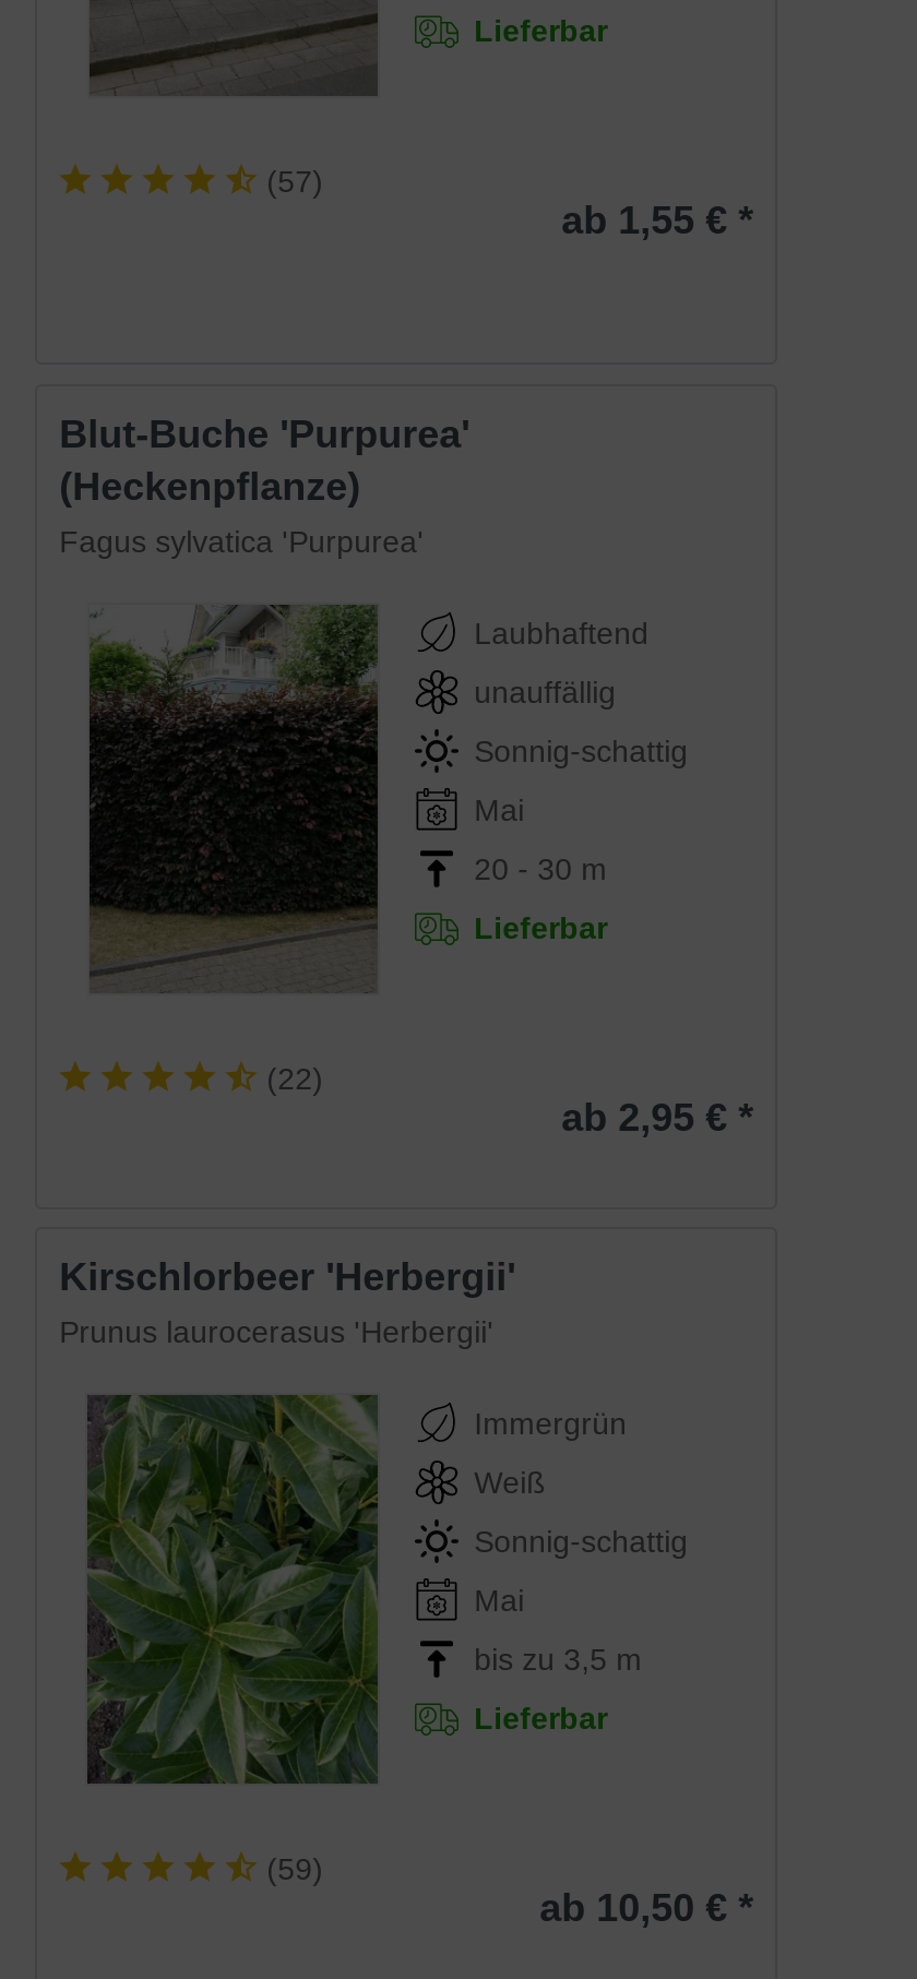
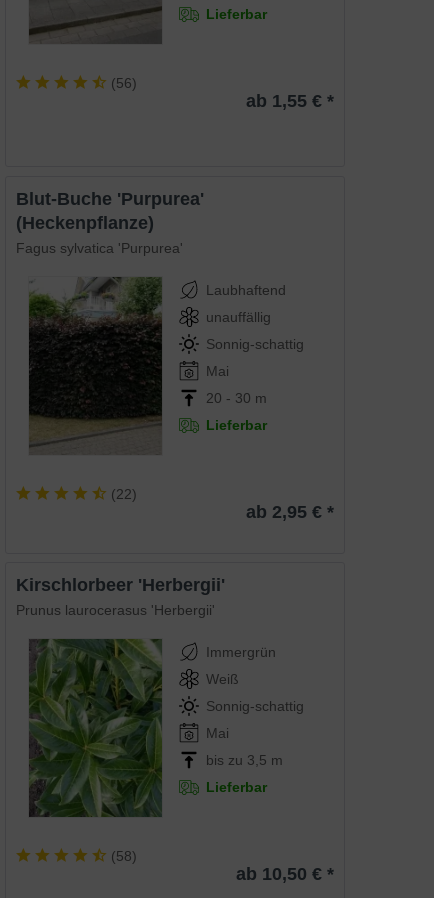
[267,164,324,199] (57) -> [111,75,137,91] (56)
[267,1852,324,1886] (59) -> [111,848,137,864] (58)

